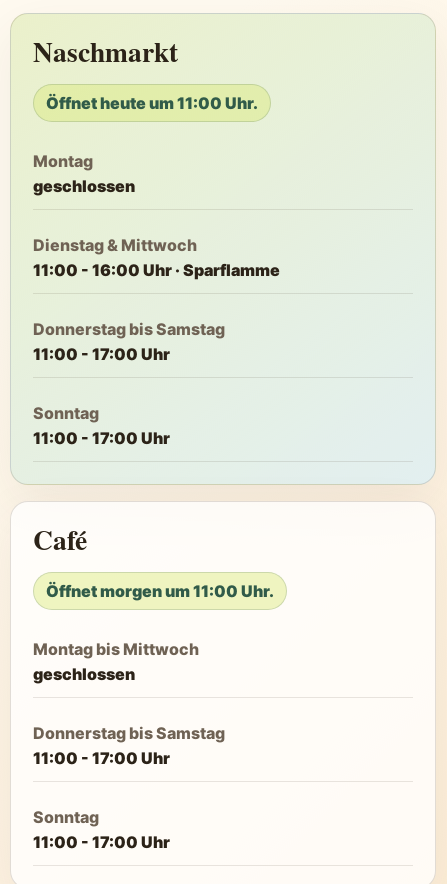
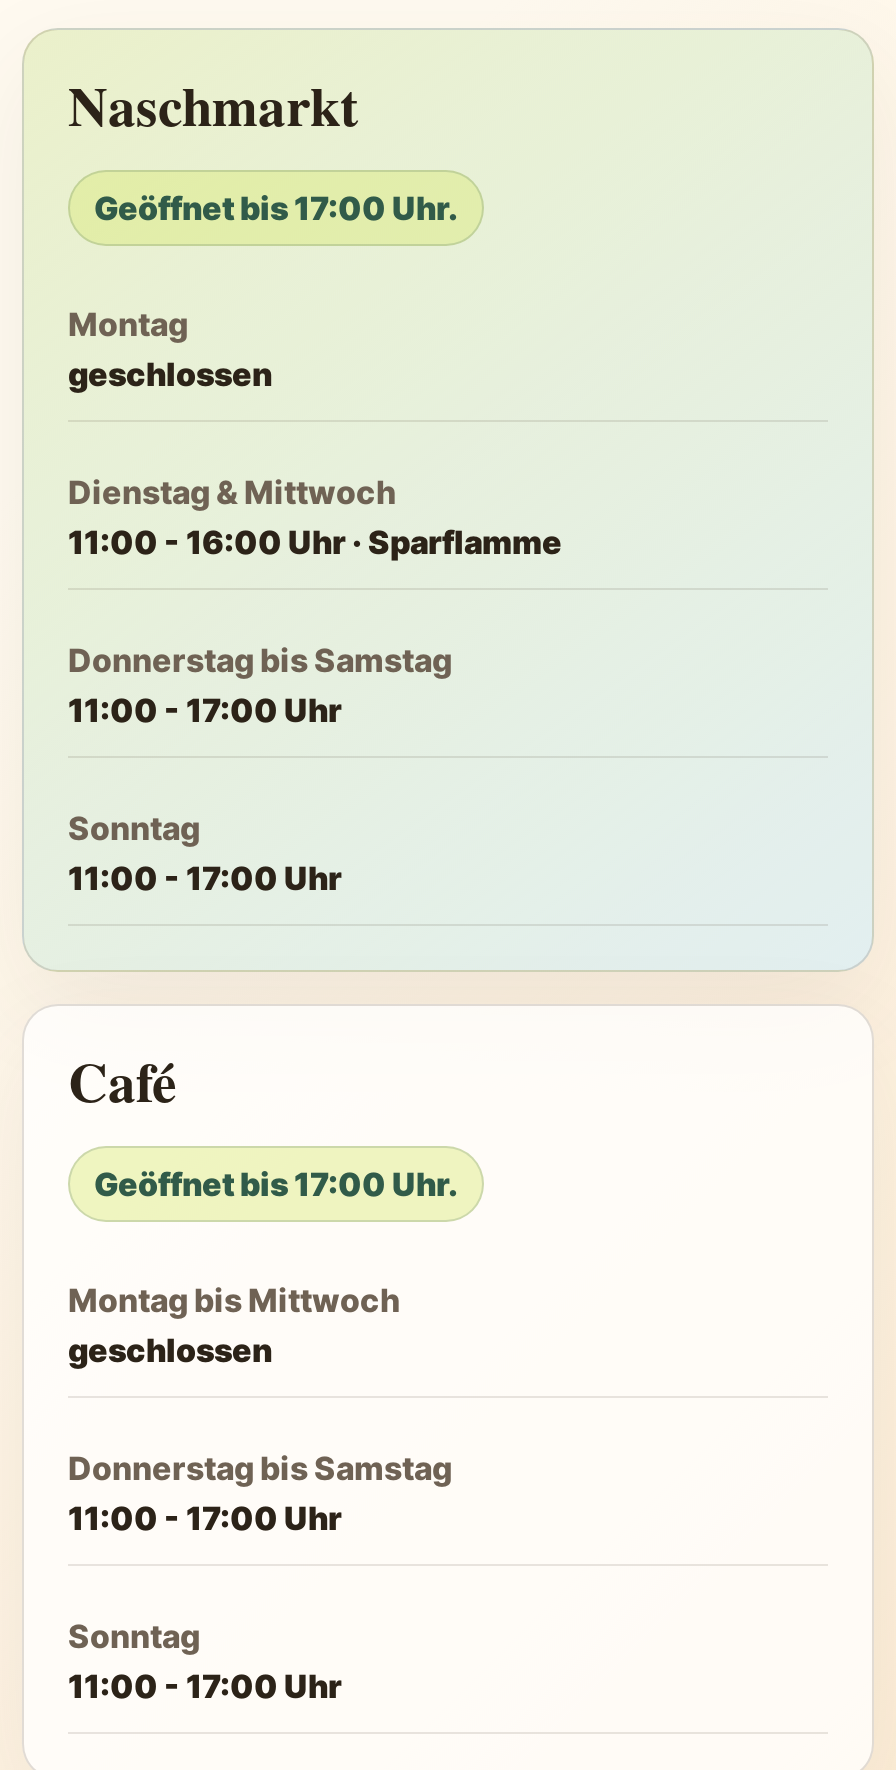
[46,93,258,113] Öffnet heute um 11:00 Uhr. -> [94,189,458,229] Geöffnet bis 17:00 Uhr.
[46,581,274,601] Öffnet morgen um 11:00 Uhr. -> [94,1165,458,1205] Geöffnet bis 17:00 Uhr.

